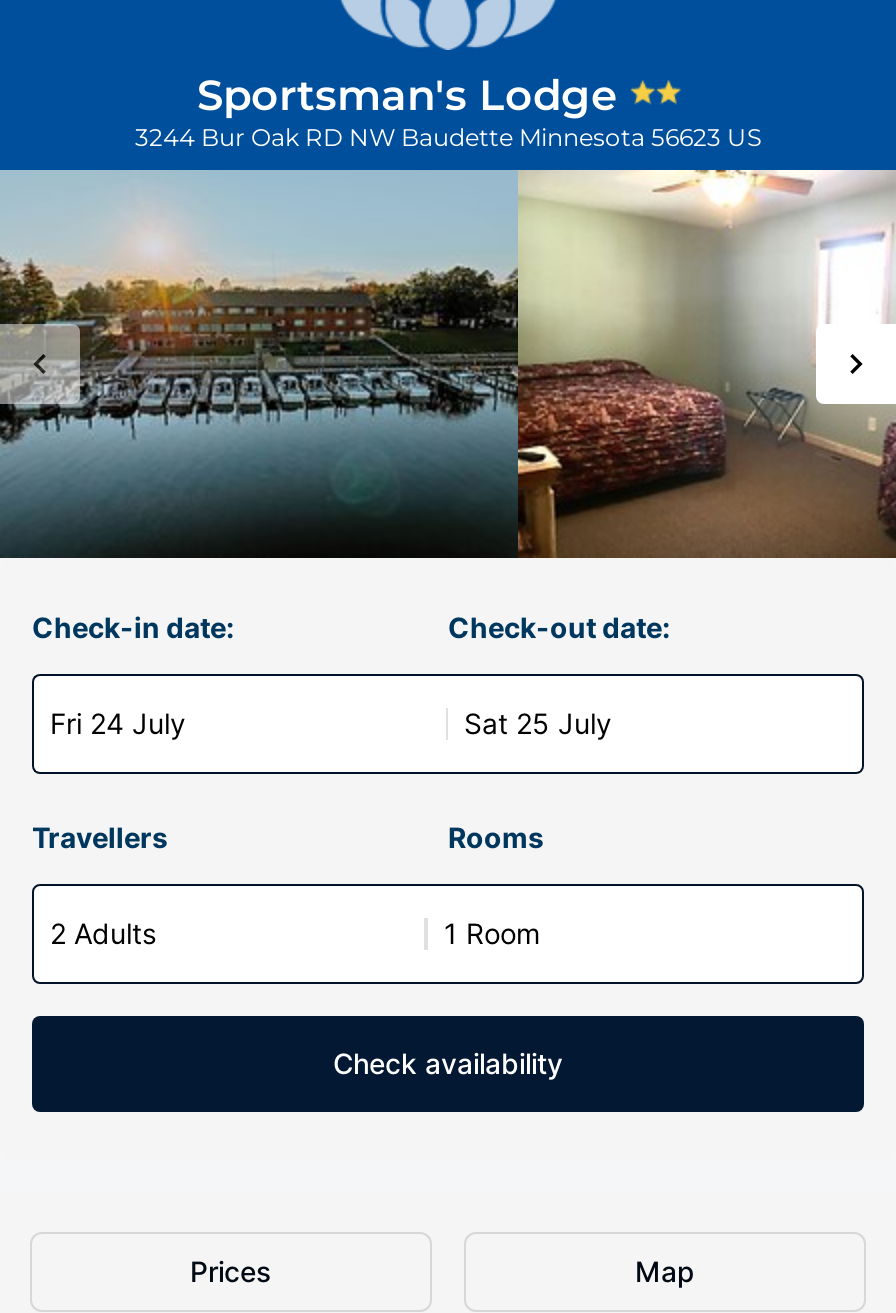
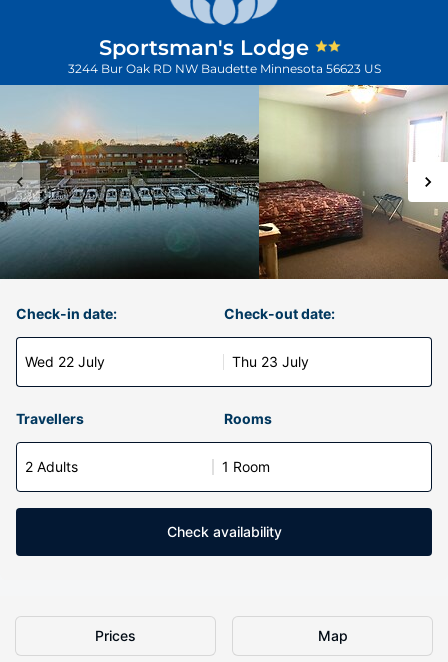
[50,706,186,740] Fri 24 July -> [25,353,105,370] Wed 22 July
[464,706,612,740] Sat 25 July -> [232,353,309,370] Thu 23 July

